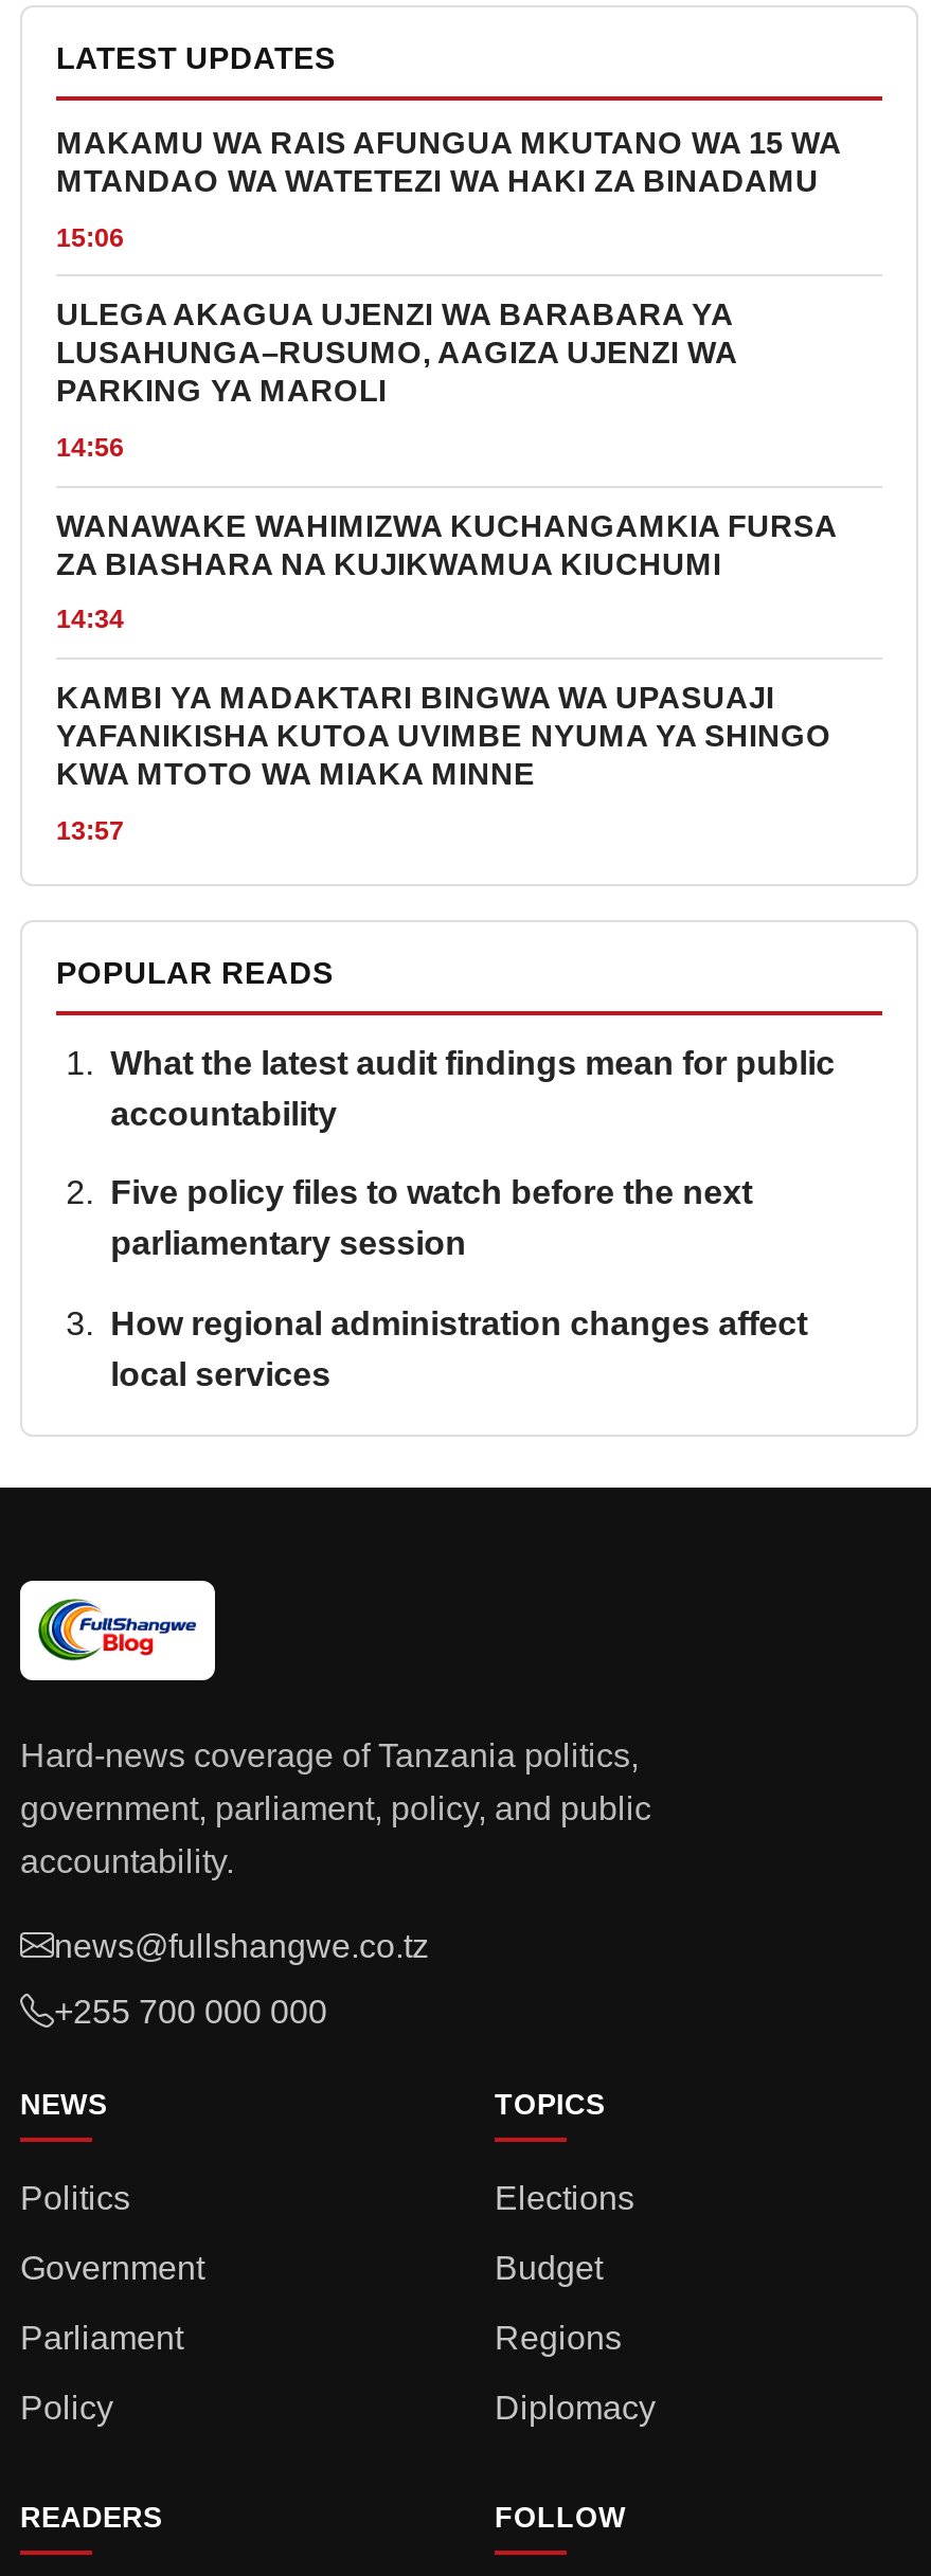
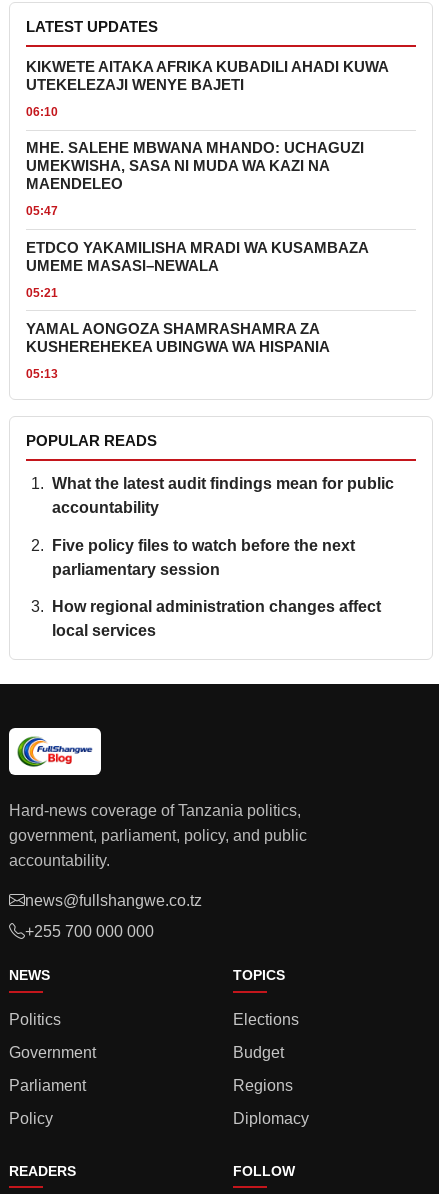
[56,126,840,198] MAKAMU WA RAIS AFUNGUA MKUTANO WA 15 WA | MTANDAO WA WATETEZI WA HAKI ZA BINADAMU -> [26,59,388,93] KIKWETE AITAKA AFRIKA KUBADILI AHADI KUWA | UTEKELEZAJI WENYE BAJETI
[56,223,124,253] 15:06 -> [26,105,58,119] 06:10
[56,298,736,408] ULEGA AKAGUA UJENZI WA BARABARA YA | LUSAHUNGA–RUSUMO, AAGIZA UJENZI WA | PARKING YA MAROLI -> [26,140,364,192] MHE. SALEHE MBWANA MHANDO: UCHAGUZI | UMEKWISHA, SASA NI MUDA WA KAZI NA | MAENDELEO
[56,433,124,463] 14:56 -> [26,204,58,218] 05:47
[56,509,836,581] WANAWAKE WAHIMIZWA KUCHANGAMKIA FURSA | ZA BIASHARA NA KUJIKWAMUA KIUCHUMI -> [26,240,368,274] ETDCO YAKAMILISHA MRADI WA KUSAMBAZA | UMEME MASASI–NEWALA
[56,606,124,635] 14:34 -> [26,286,58,300] 05:21
[56,681,831,791] KAMBI YA MADAKTARI BINGWA WA UPASUAJI | YAFANIKISHA KUTOA UVIMBE NYUMA YA SHINGO | KWA MTOTO WA MIAKA MINNE -> [26,321,330,355] YAMAL AONGOZA SHAMRASHAMRA ZA | KUSHEREHEKEA UBINGWA WA HISPANIA
[56,816,124,846] 13:57 -> [26,367,58,381] 05:13

